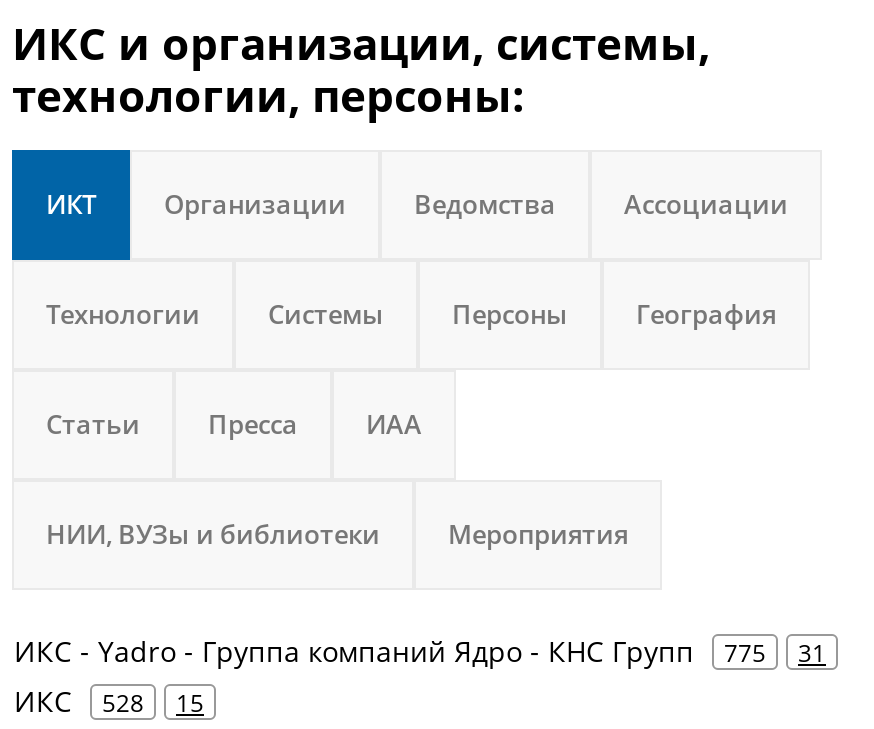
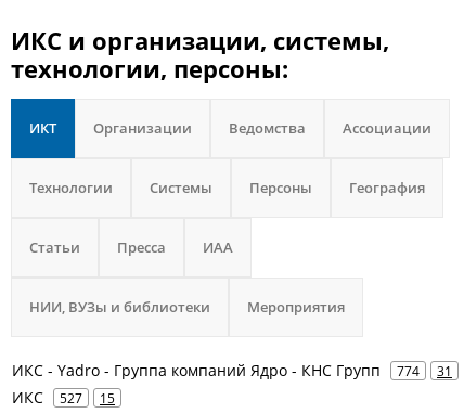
[14,632,826,670] ИКС - Yadro - Группа компаний Ядро - КНС Групп 775 31 -> [12,360,452,380] ИКС - Yadro - Группа компаний Ядро - КНС Групп 774 31
[14,682,204,720] ИКС 528 15 -> [12,387,115,408] ИКС 527 15

